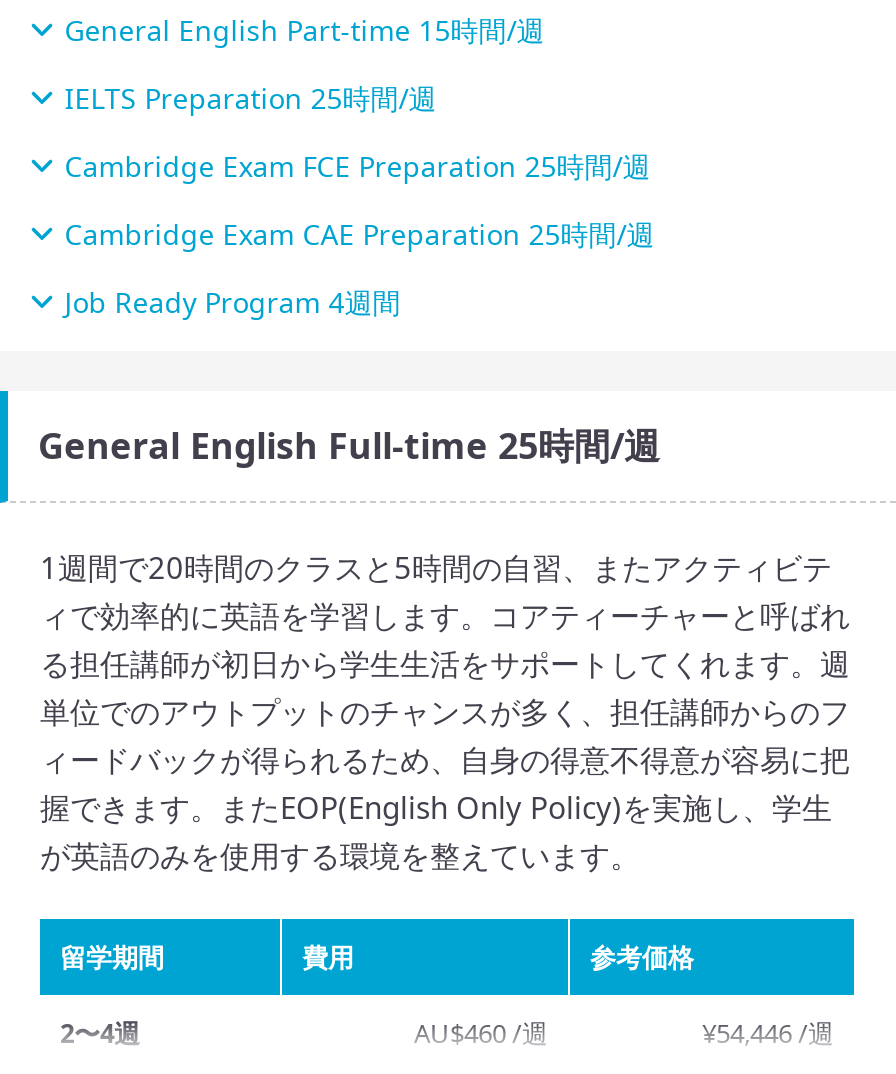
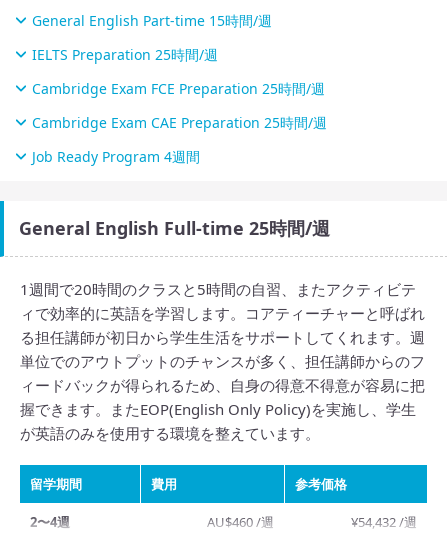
[702,1014,834,1050] ¥54,446 /週 -> [351,512,417,530] ¥54,432 /週

